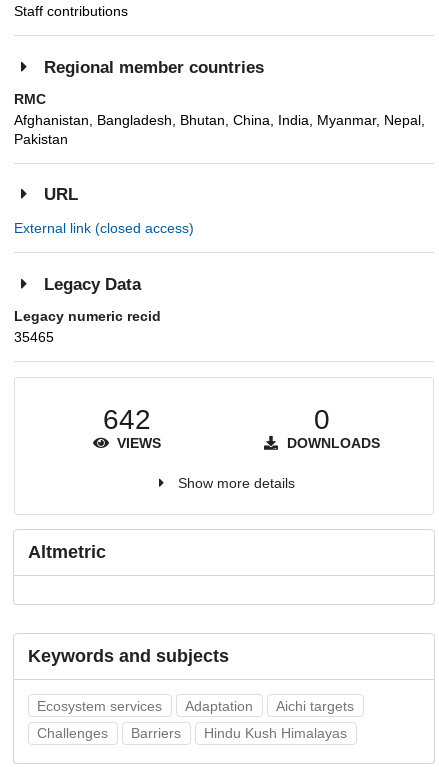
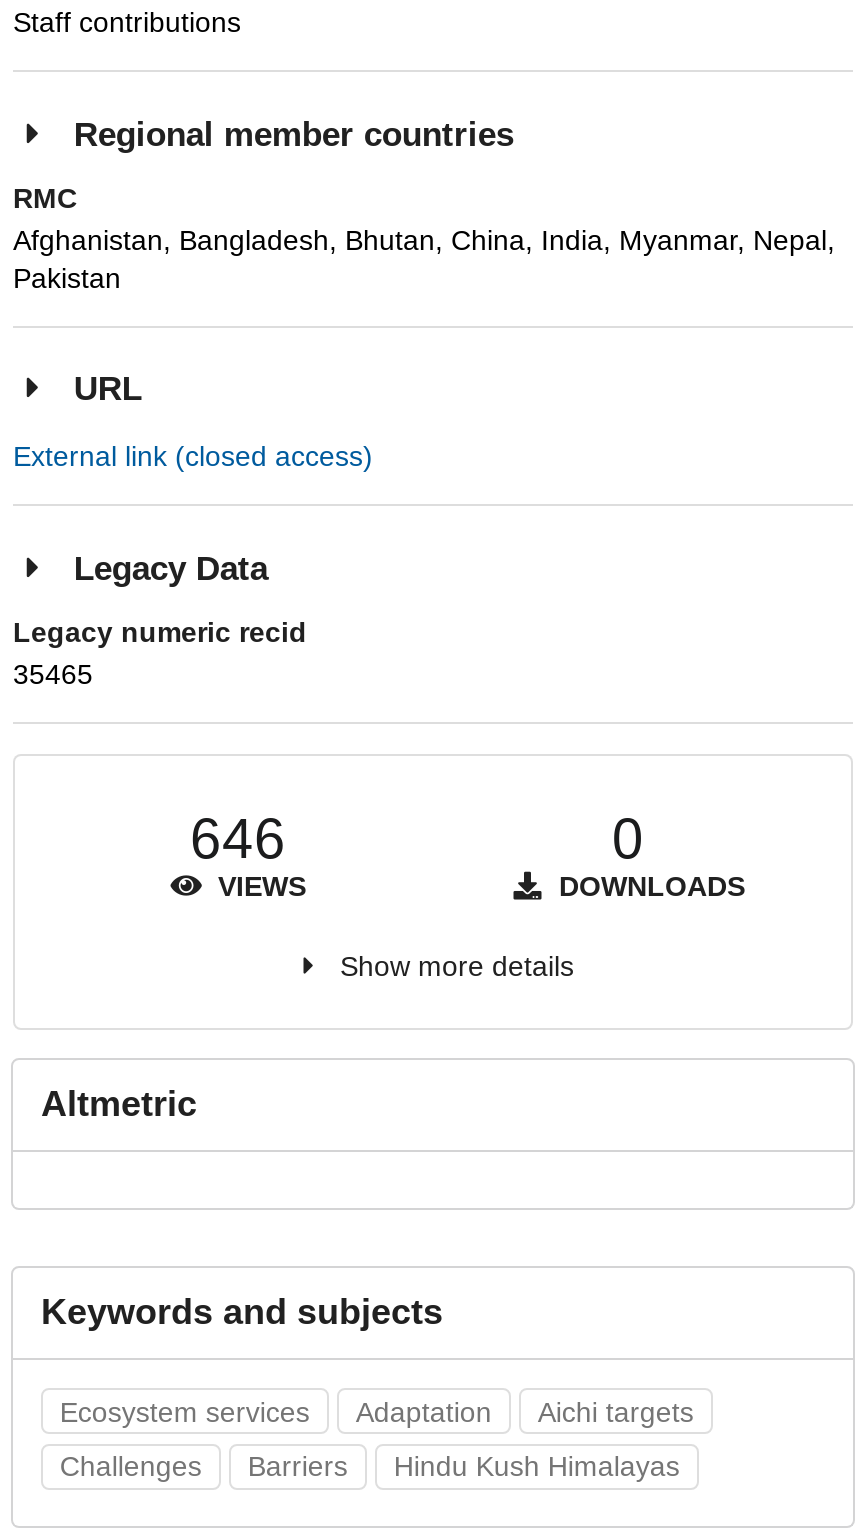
[102,404,150,435] 642 -> [190,808,286,870] 646

